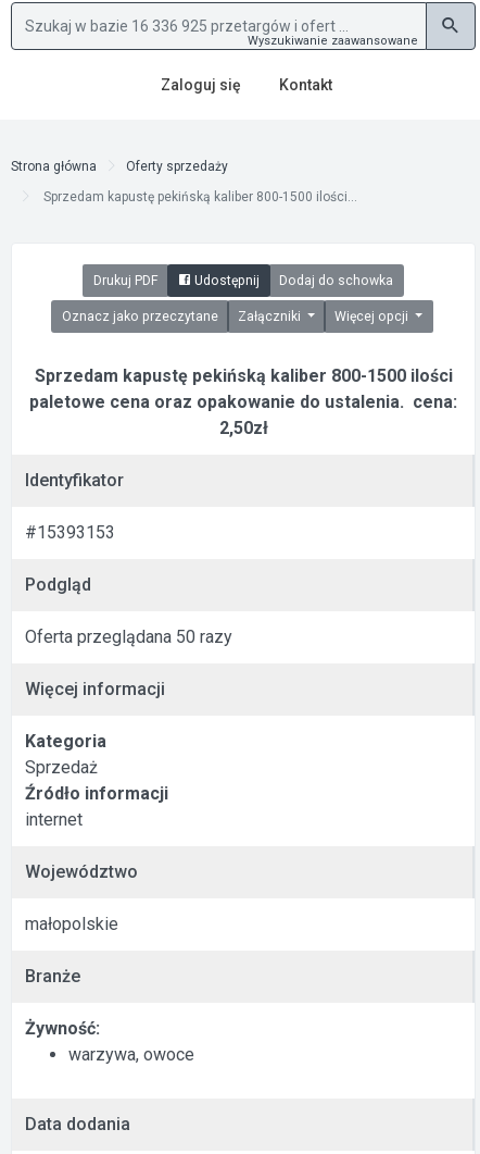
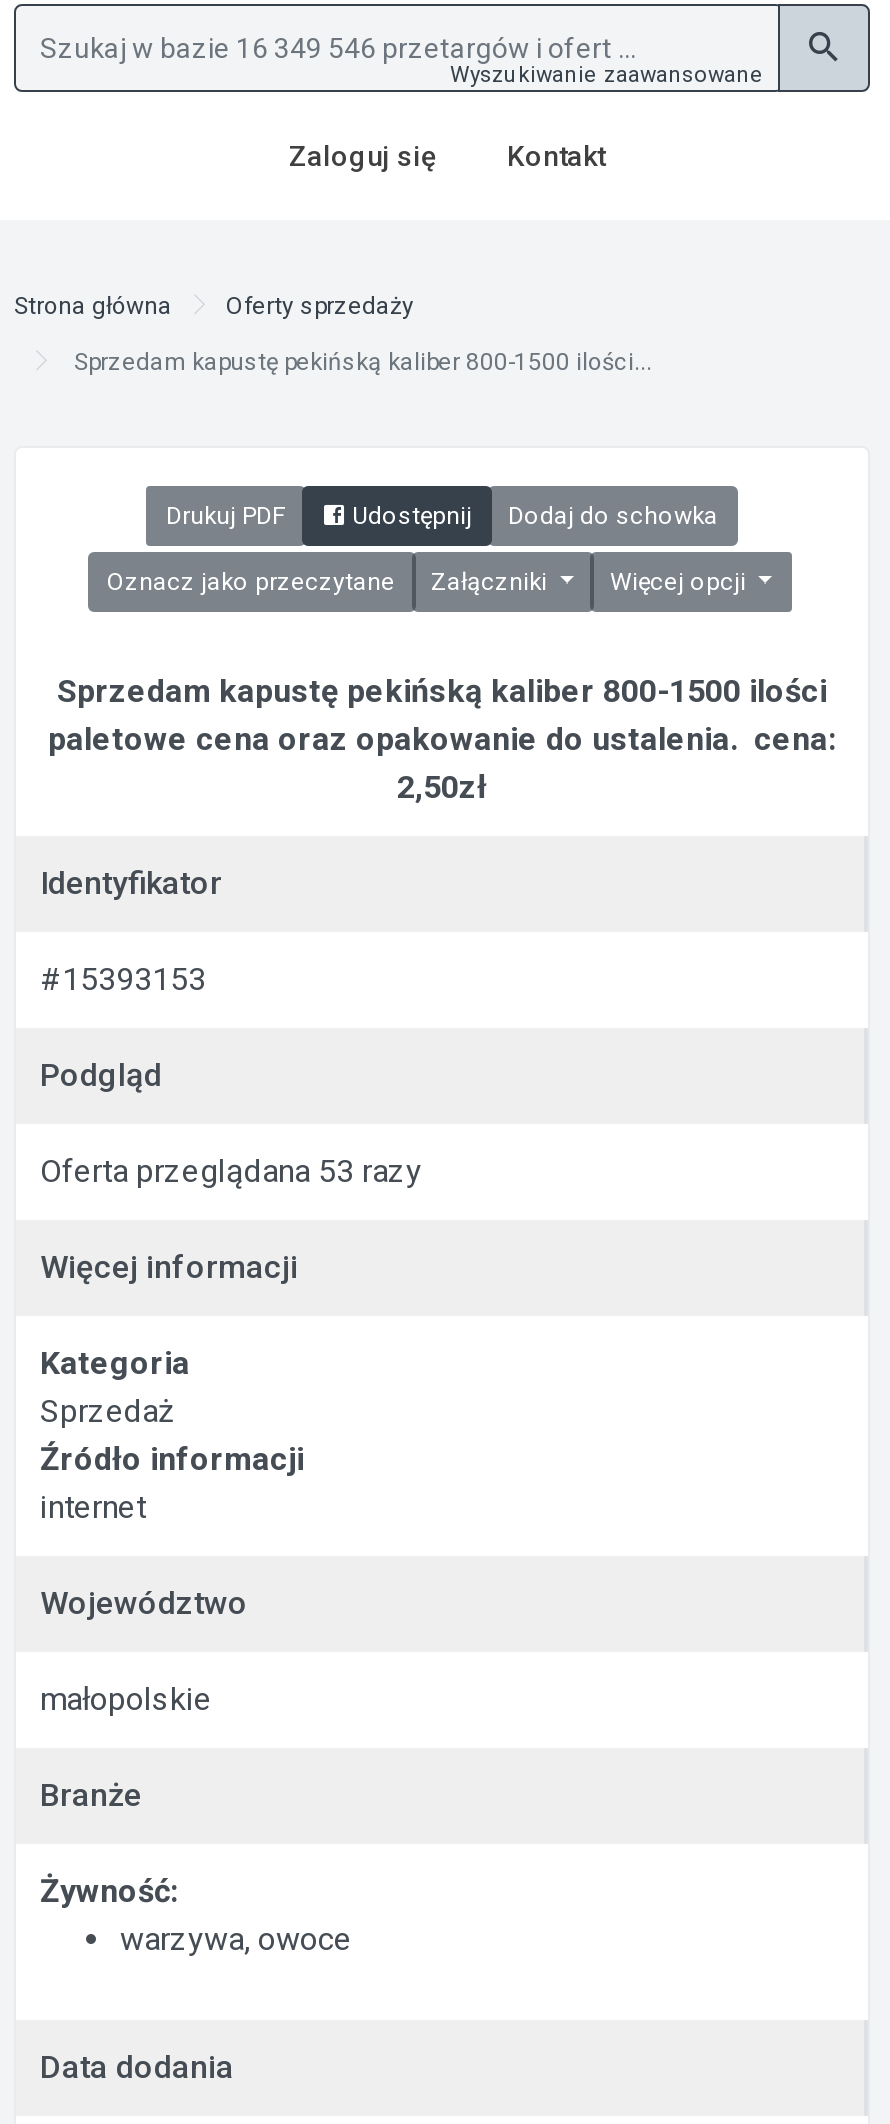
[25,626,232,647] Oferta przeglądana 50 razy -> [40,1152,422,1190] Oferta przeglądana 53 razy

